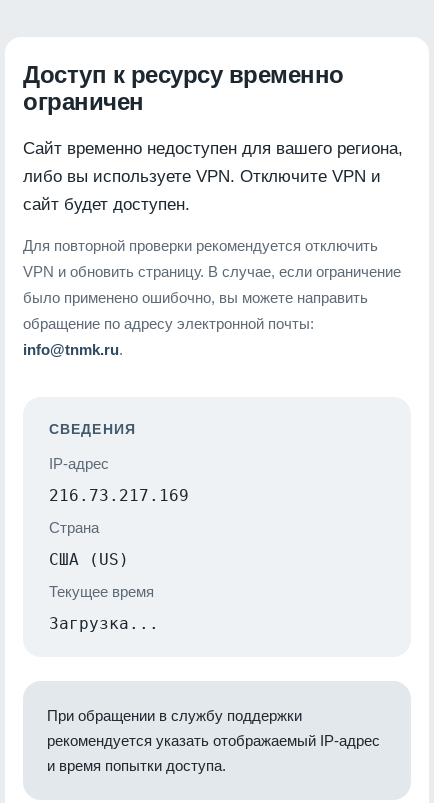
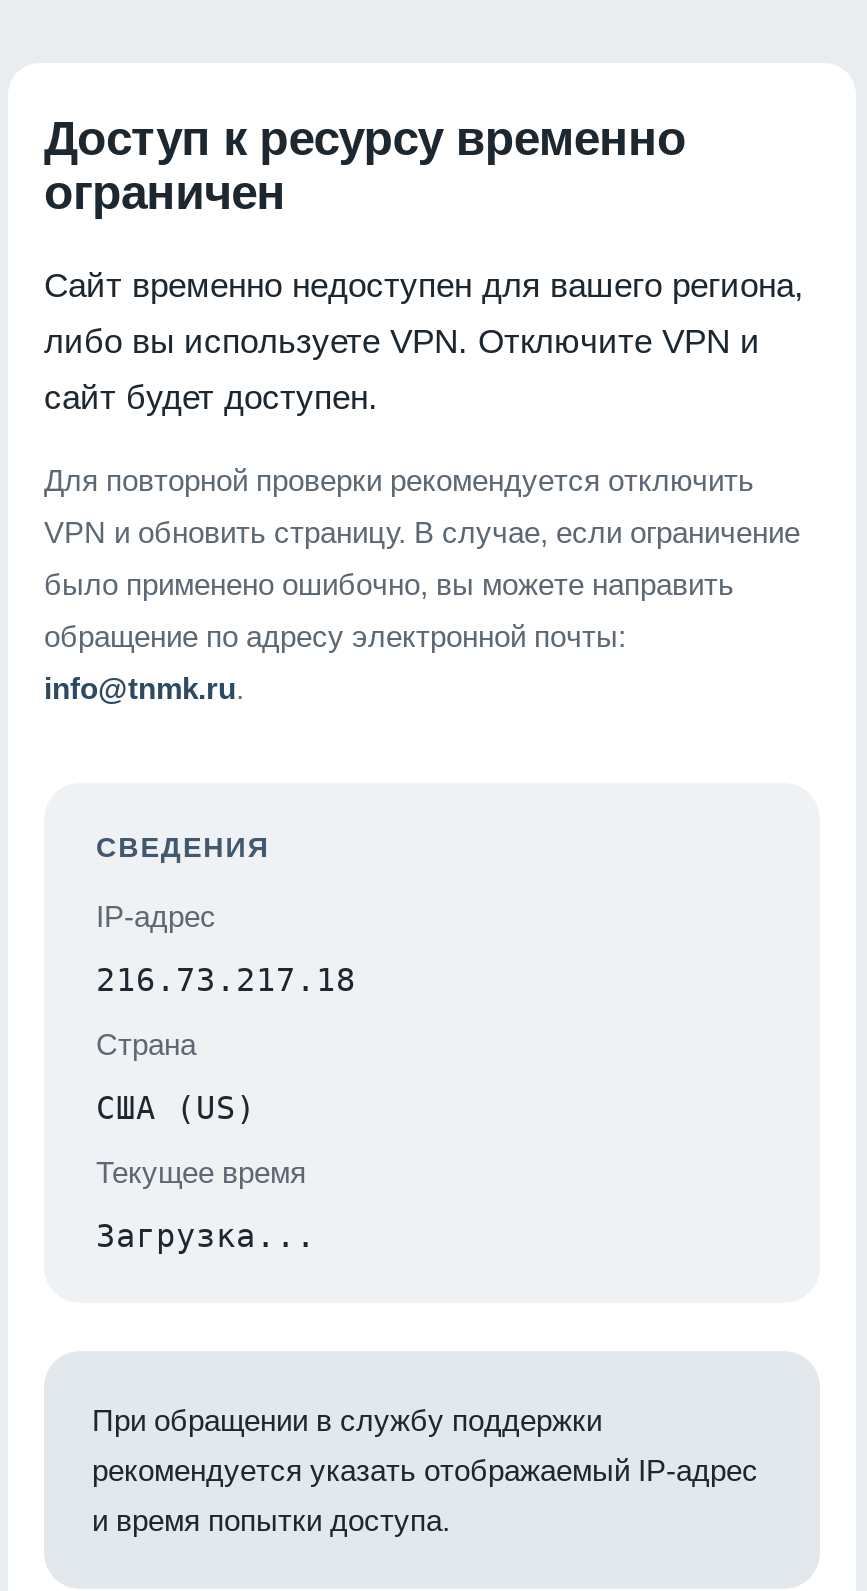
[49,485,189,504] 216.73.217.169 -> [96,960,356,998] 216.73.217.18

